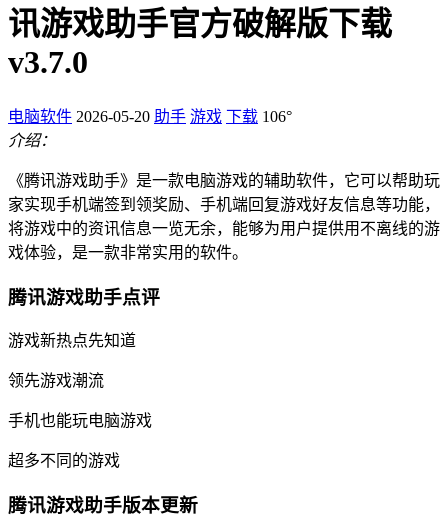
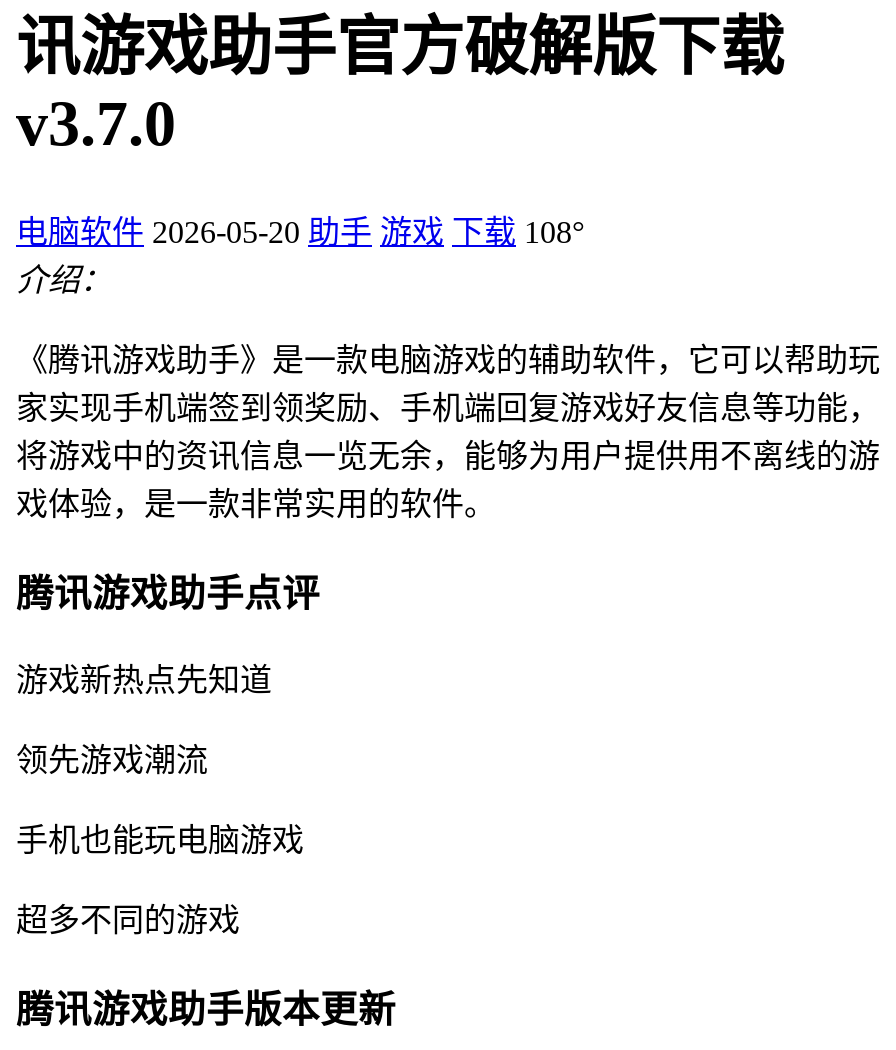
[8,108,292,125] 电脑软件 2026-05-20 助手 游戏 下载 106° -> [16,215,584,249] 电脑软件 2026-05-20 助手 游戏 下载 108°

